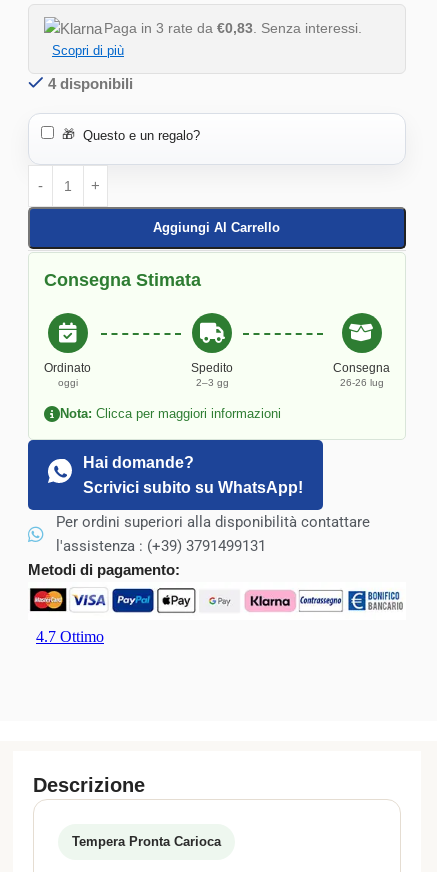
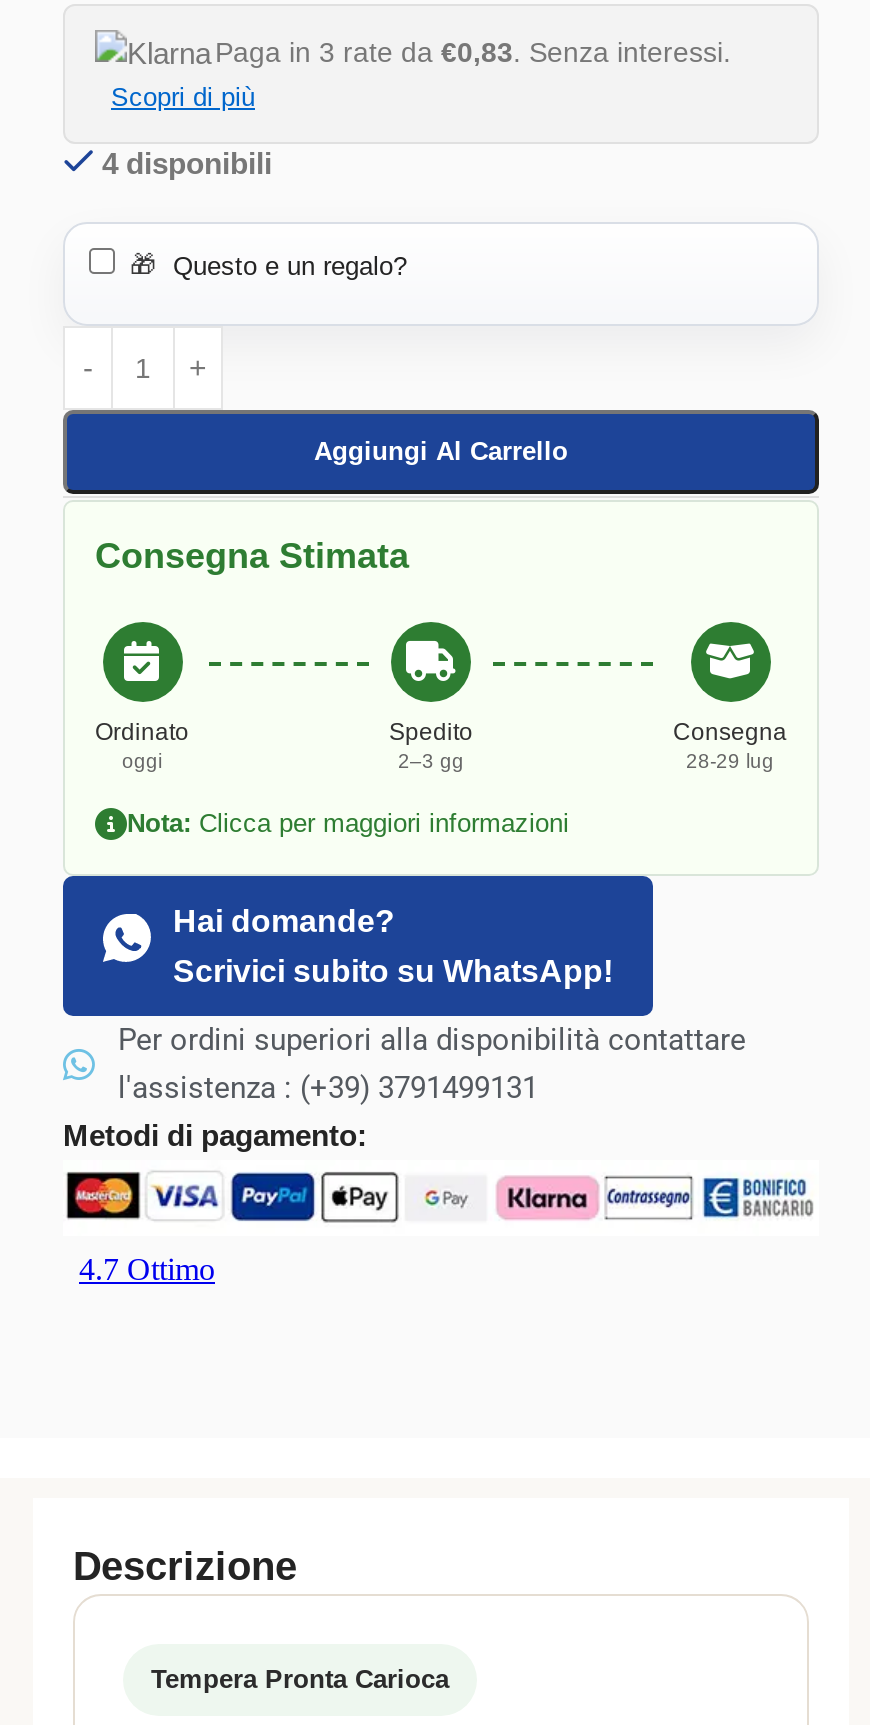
[339,377,383,388] 26-26 lug -> [686,750,774,772] 28-29 lug

